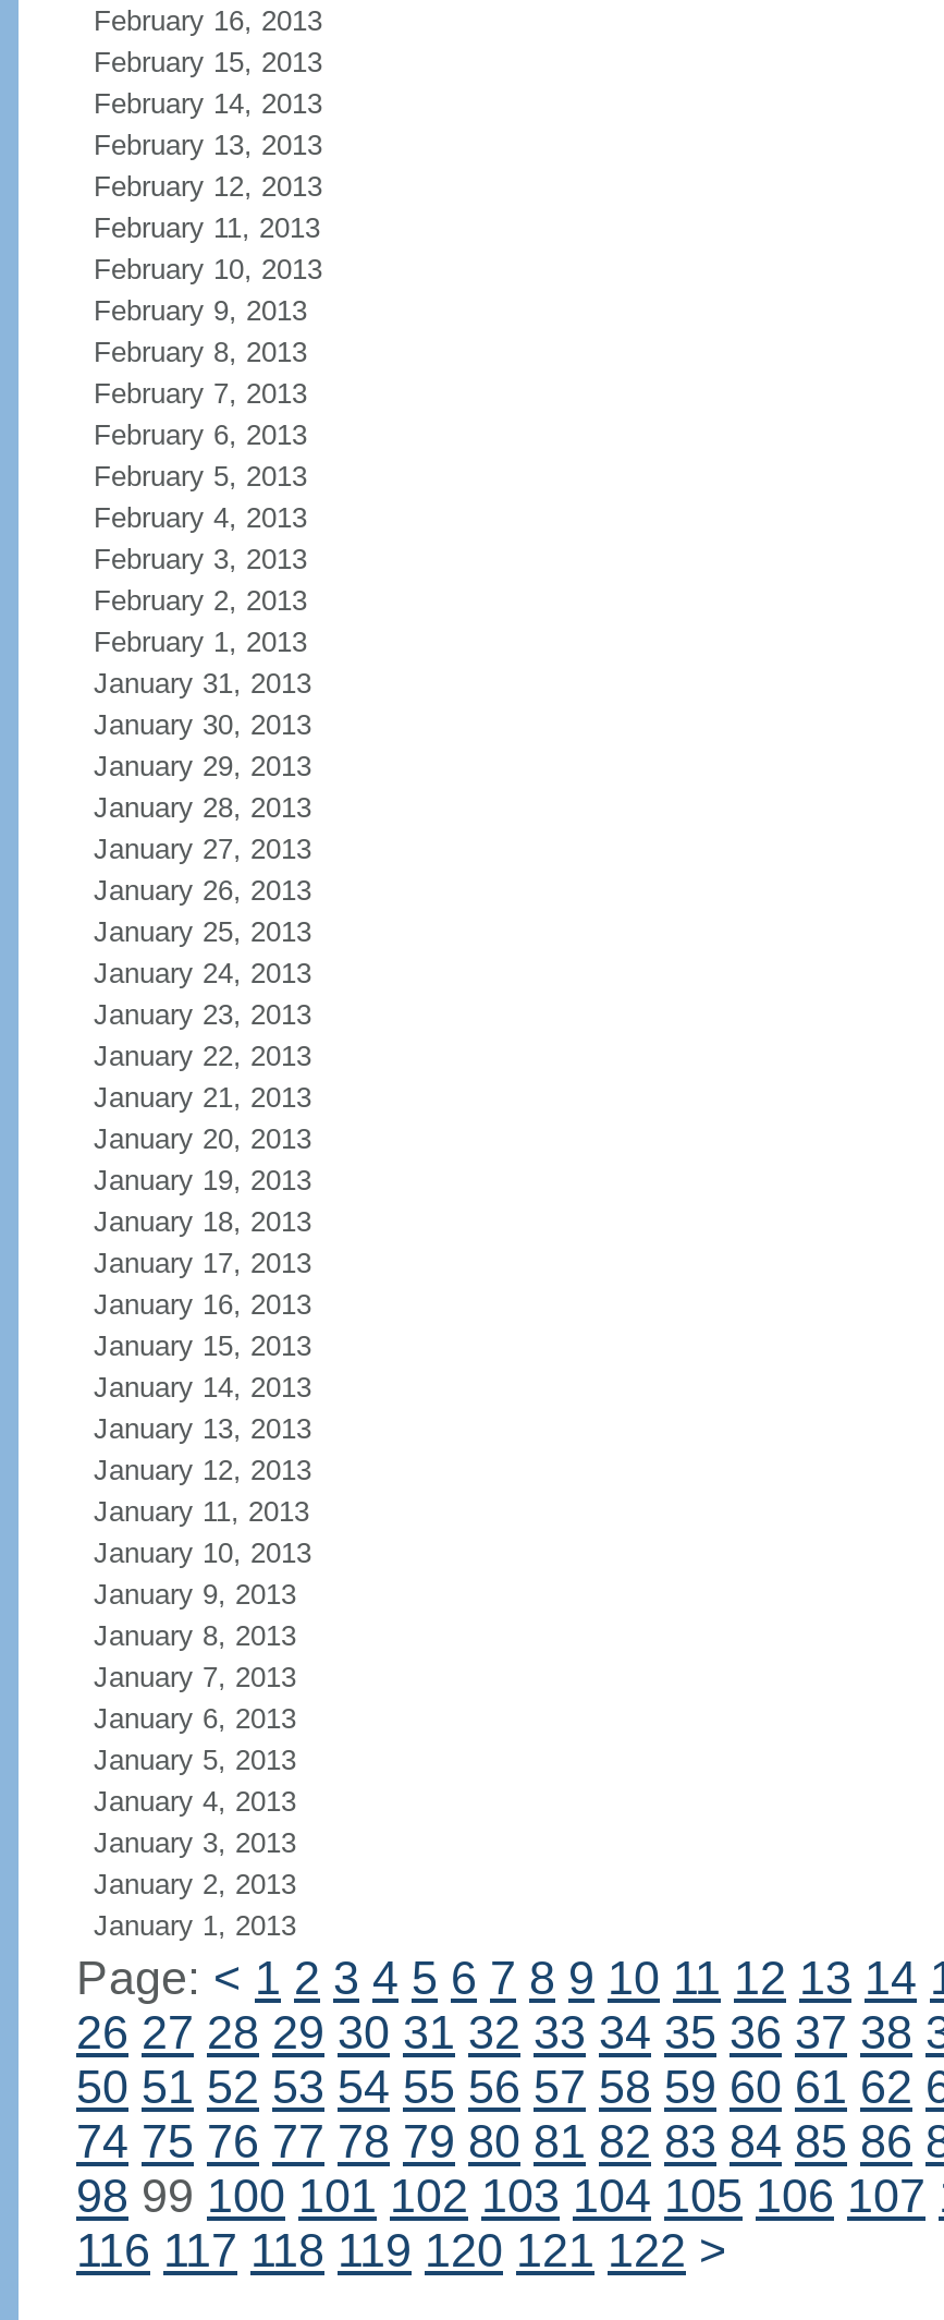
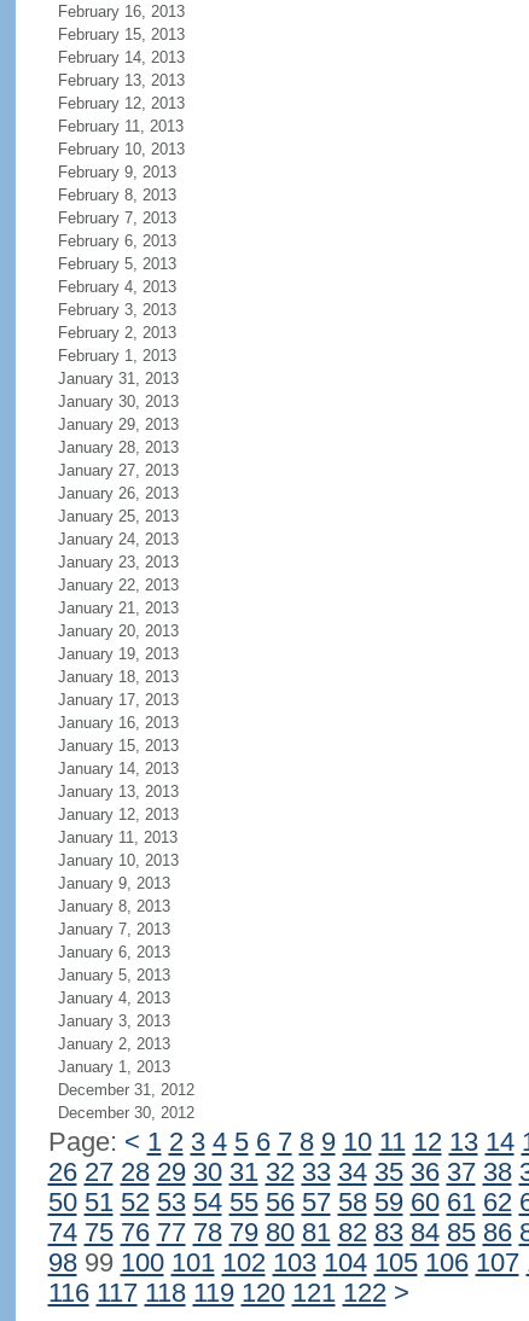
none -> [57,1081,194,1122] December 31, 2012 | December 30, 2012

